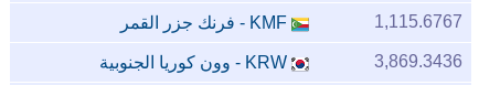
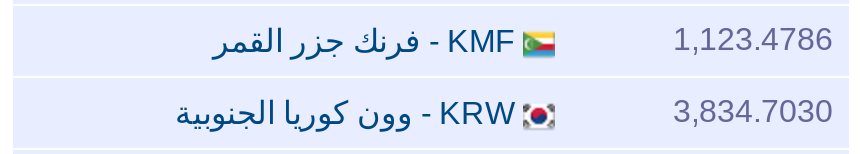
[374,12,462,31] 1,115.6767 -> [673,22,833,56] 1,123.4786
[374,52,462,71] 3,869.3436 -> [673,94,833,128] 3,834.7030

